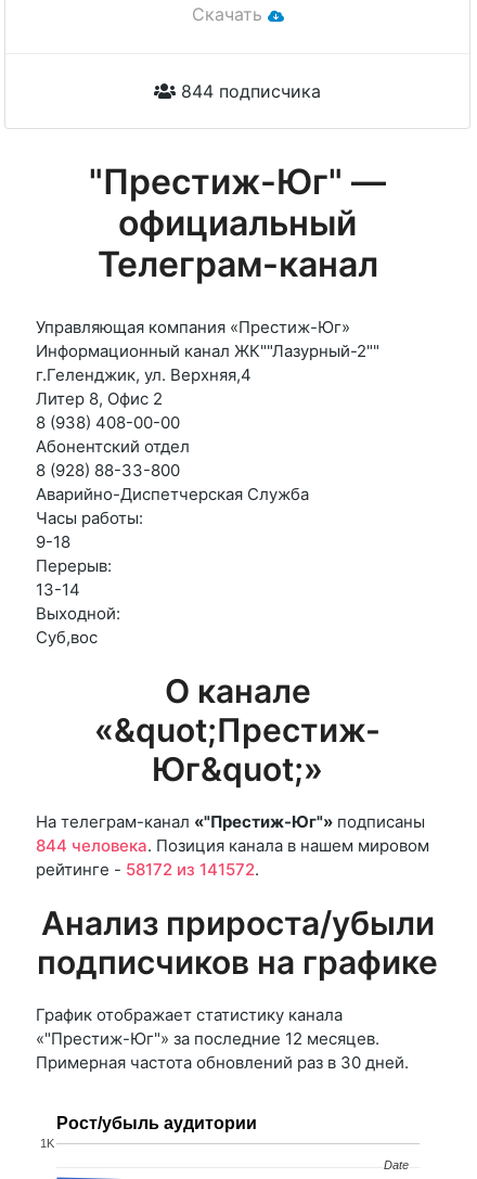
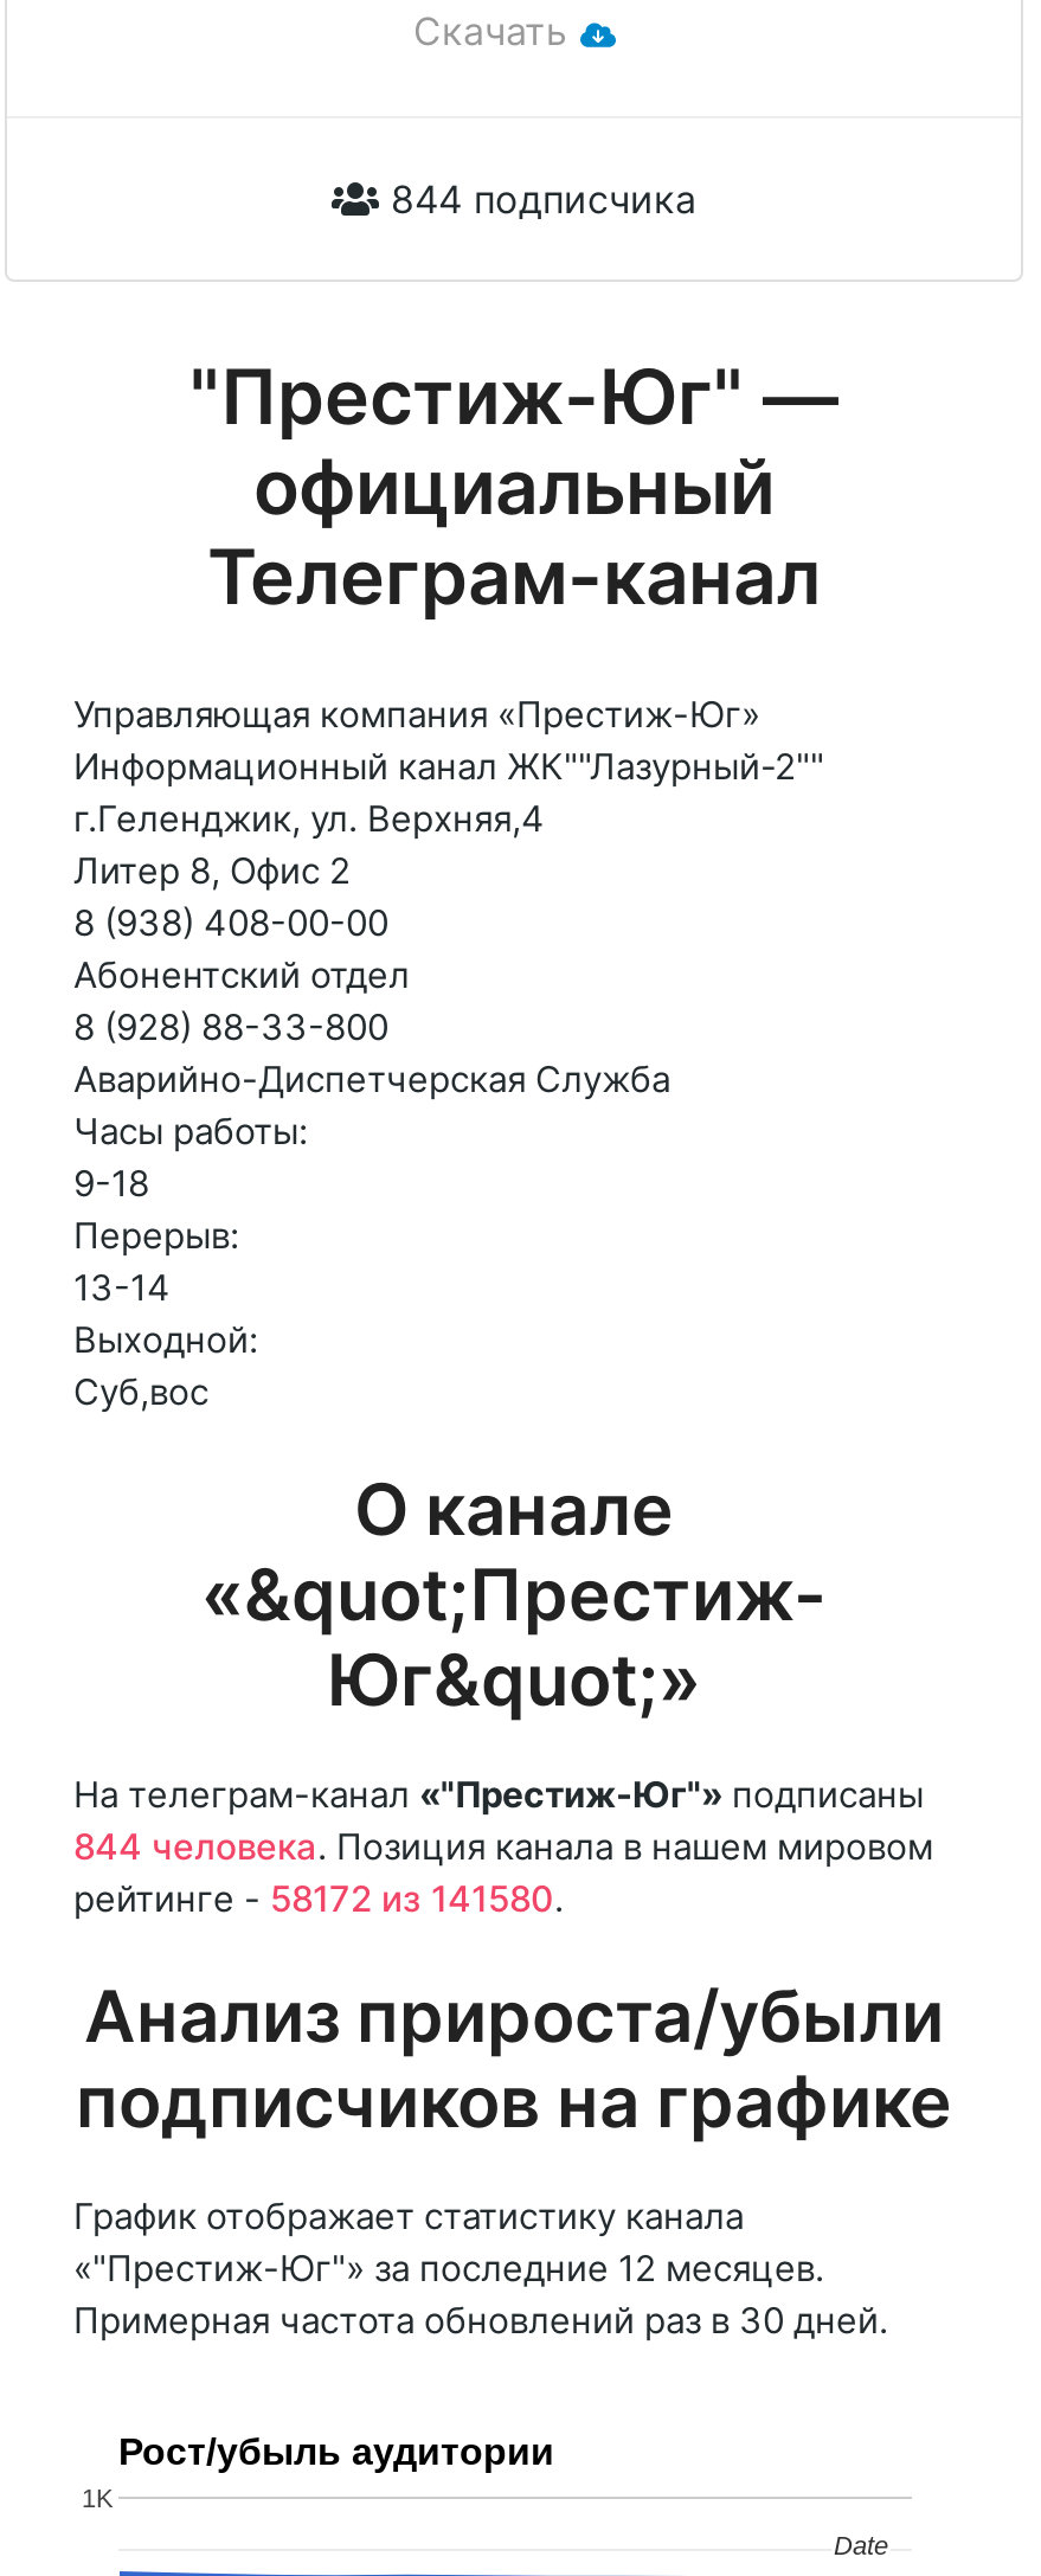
[36,859,259,880] рейтинге - 58172 из 141572. -> [73,1877,564,1922] рейтинге - 58172 из 141580.

